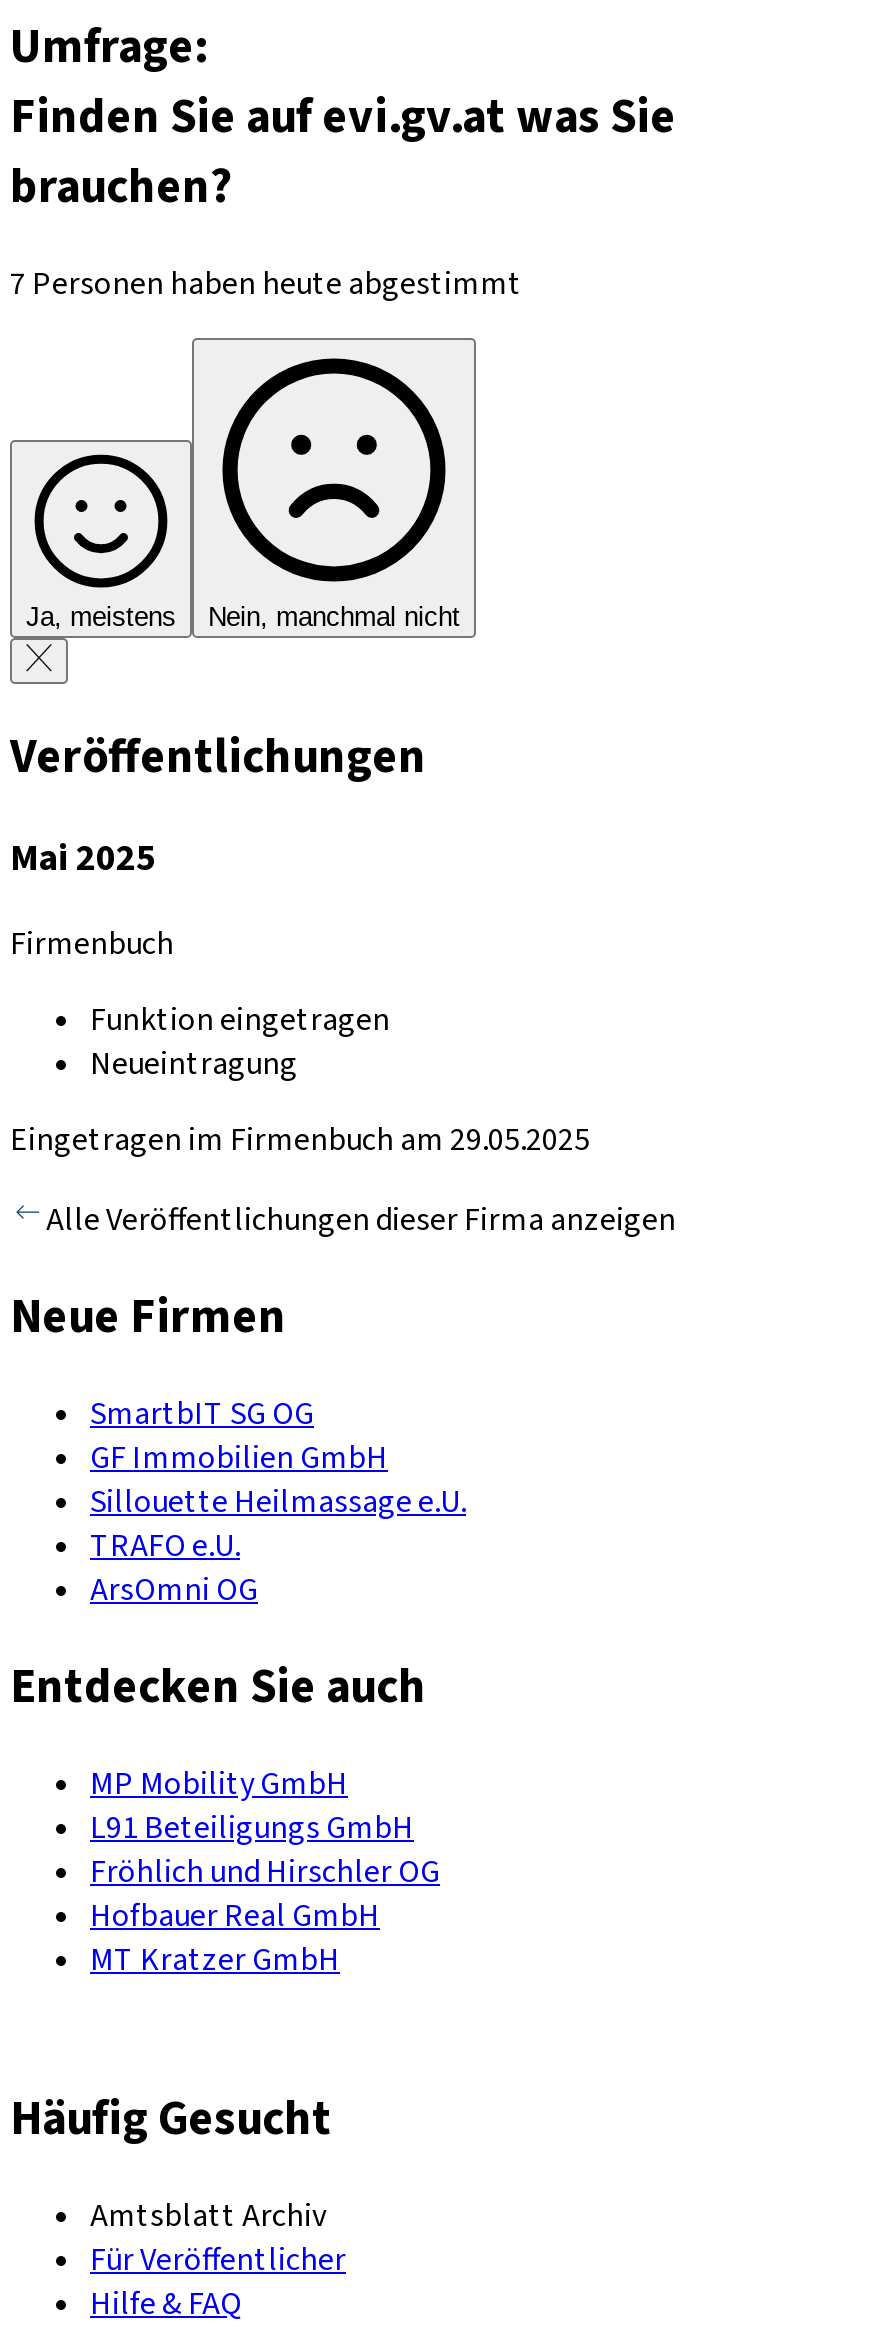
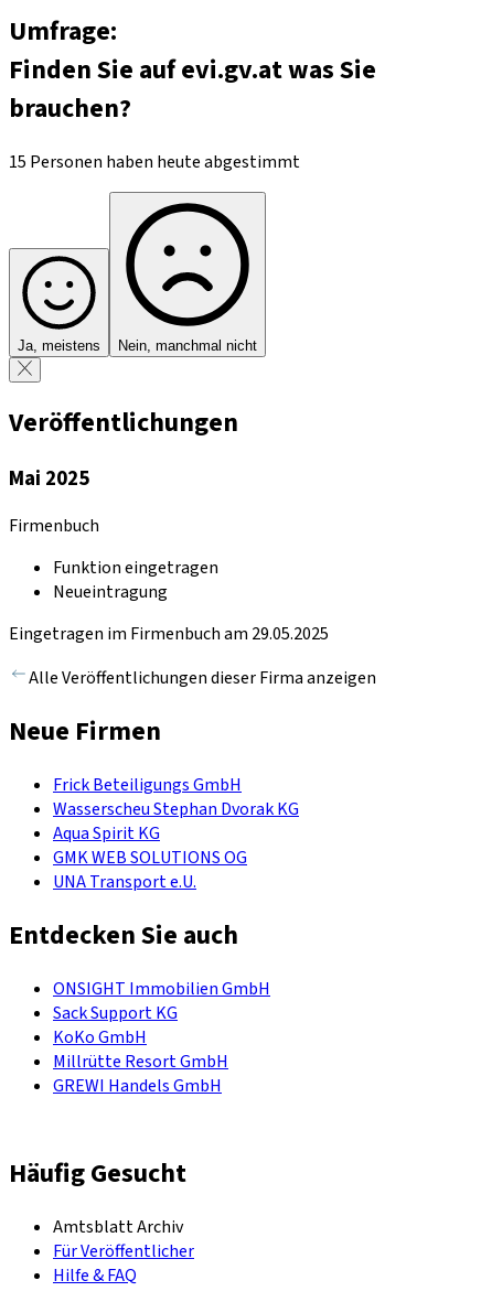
[10,262,522,306] 7 Personen haben heute abgestimmt -> [9,150,300,174] 15 Personen haben heute abgestimmt
[90,1392,466,1612] SmartbIT SG OG | GF Immobilien GmbH | Sillouette Heilmassage e.U. | TRAFO e.U. | ArsOmni OG -> [53,773,299,894] Frick Beteiligungs GmbH | Wasserscheu Stephan Dvorak KG | Aqua Spirit KG | GMK WEB SOLUTIONS OG | UNA Transport e.U.
[90,1761,440,1981] MP Mobility GmbH | L91 Beteiligungs GmbH | Fröhlich und Hirschler OG | Hofbauer Real GmbH | MT Kratzer GmbH -> [53,976,270,1098] ONSIGHT Immobilien GmbH | Sack Support KG | KoKo GmbH | Millrütte Resort GmbH | GREWI Handels GmbH

